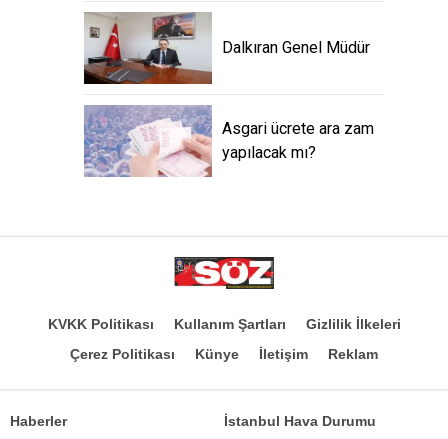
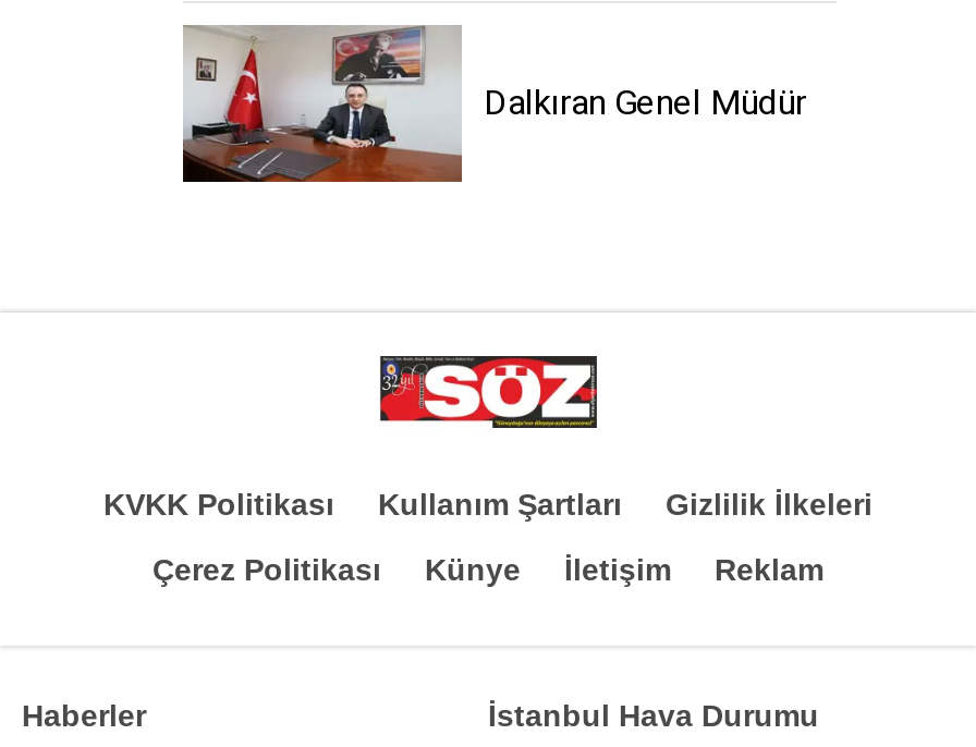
[83,105,374,178] [image] | Asgari ücrete ara zam | yapılacak mı? -> none

